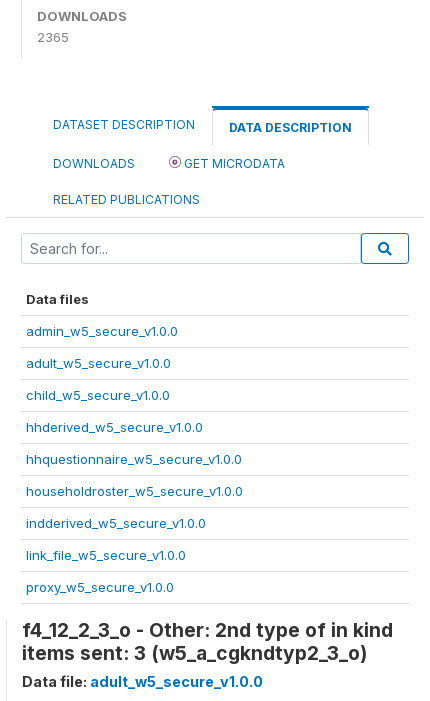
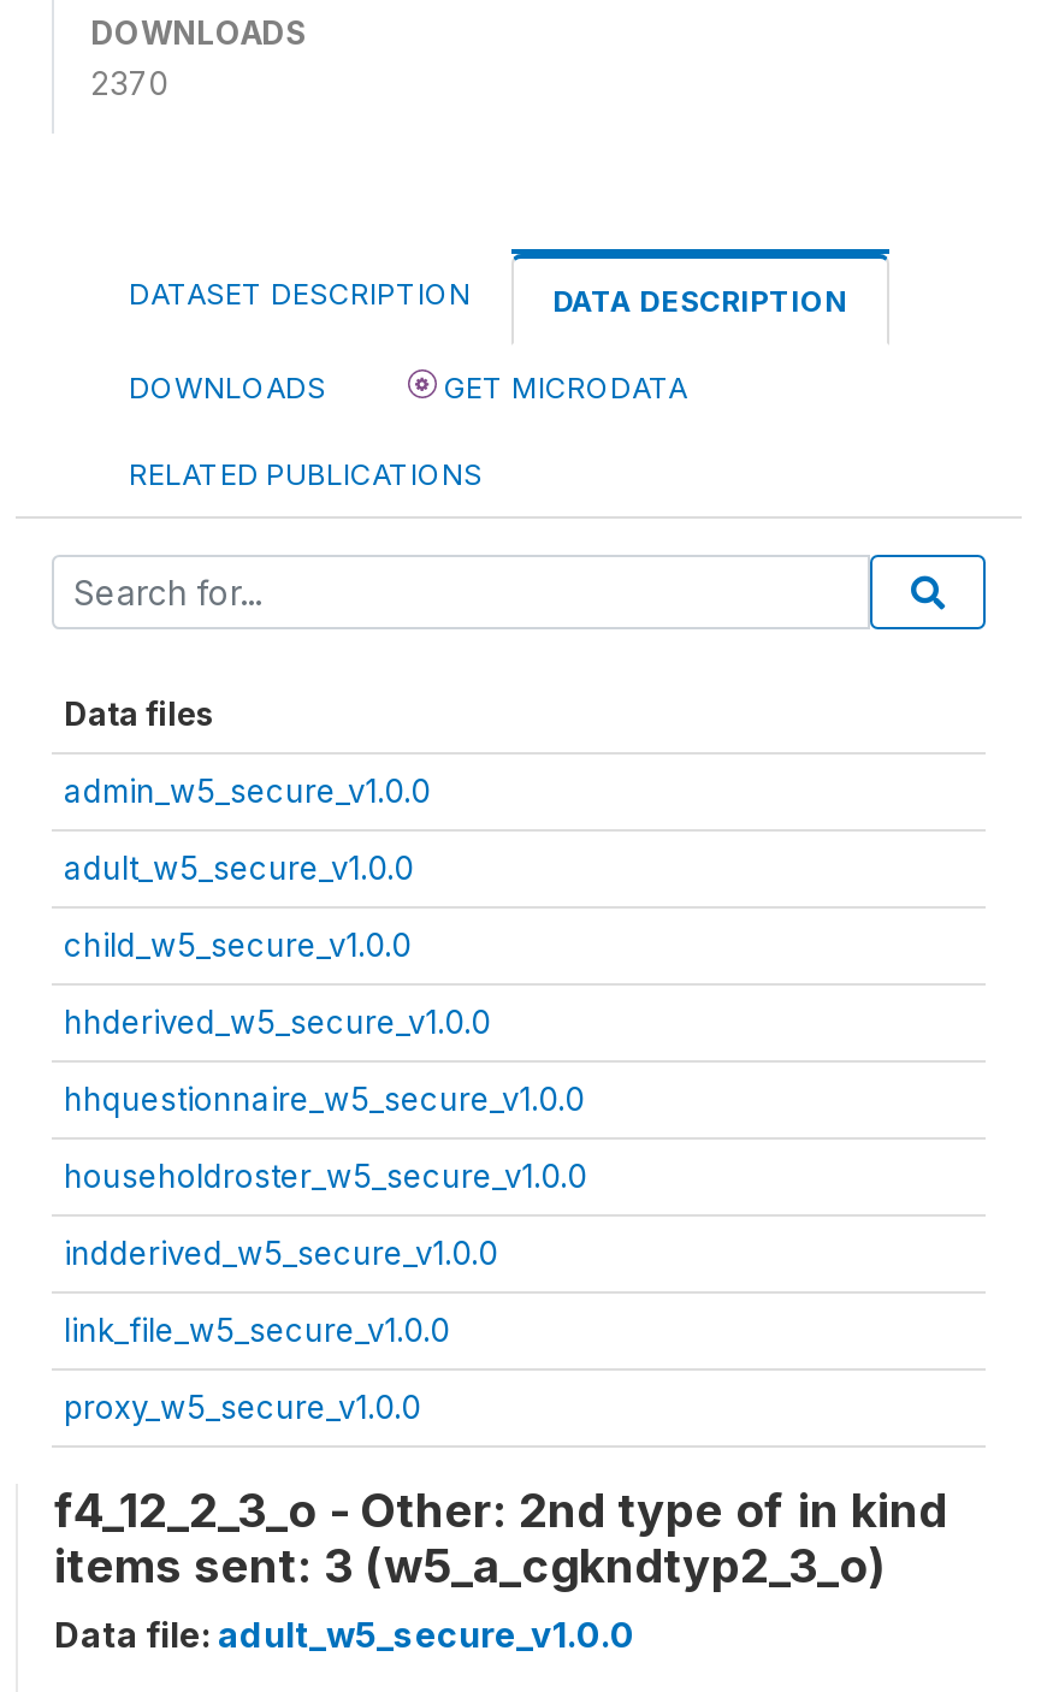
[37,29,69,45] 2365 -> [90,64,167,102] 2370

